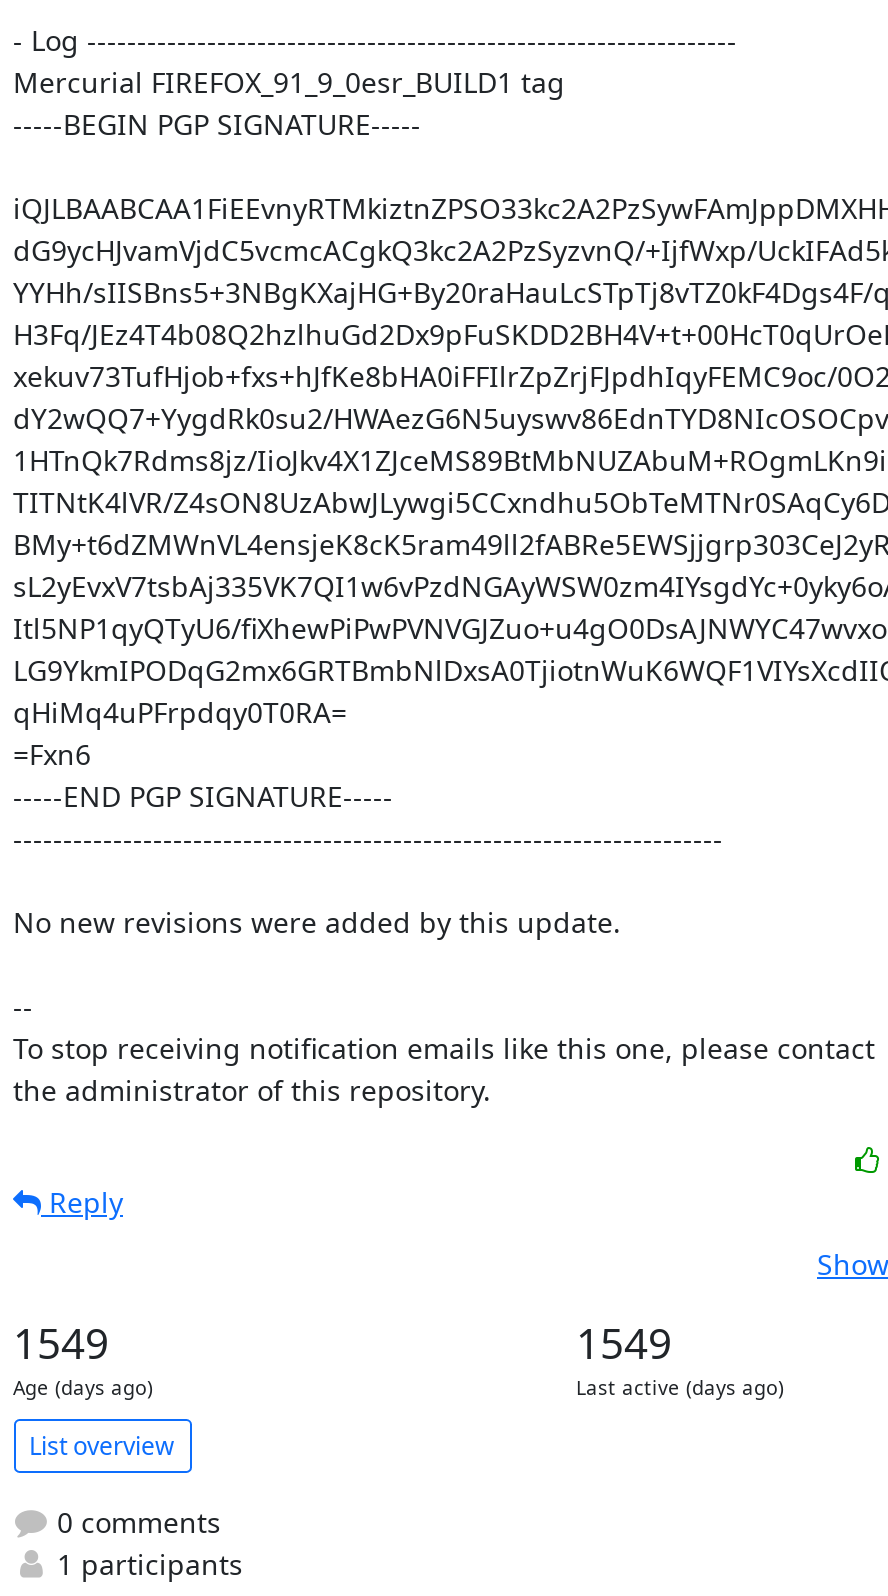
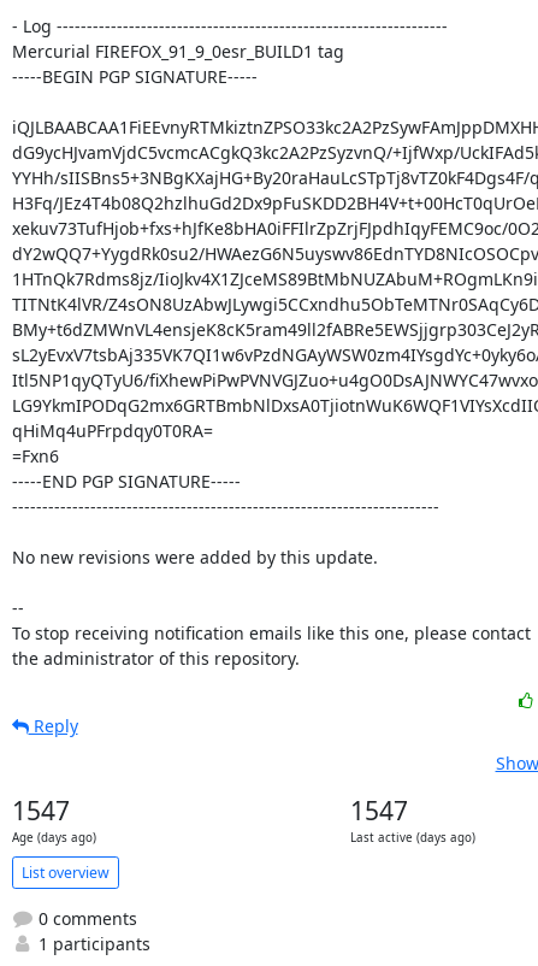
[13,1315,109,1371] 1549 -> [11,794,69,827] 1547
[576,1315,672,1371] 1549 -> [350,794,408,827] 1547

